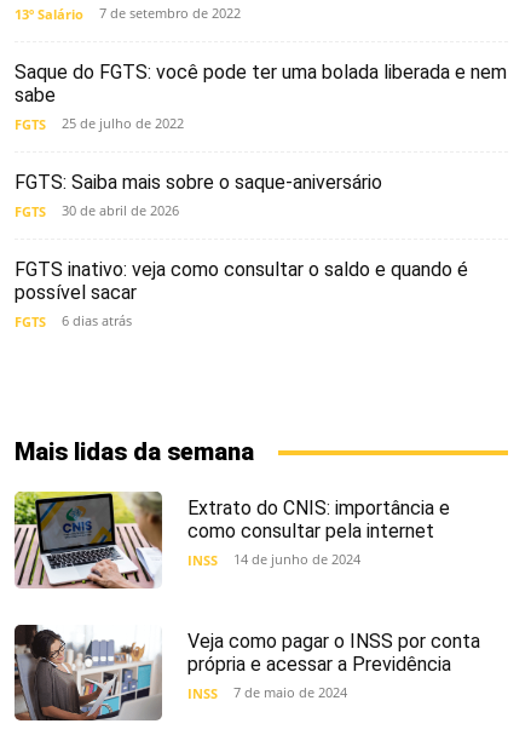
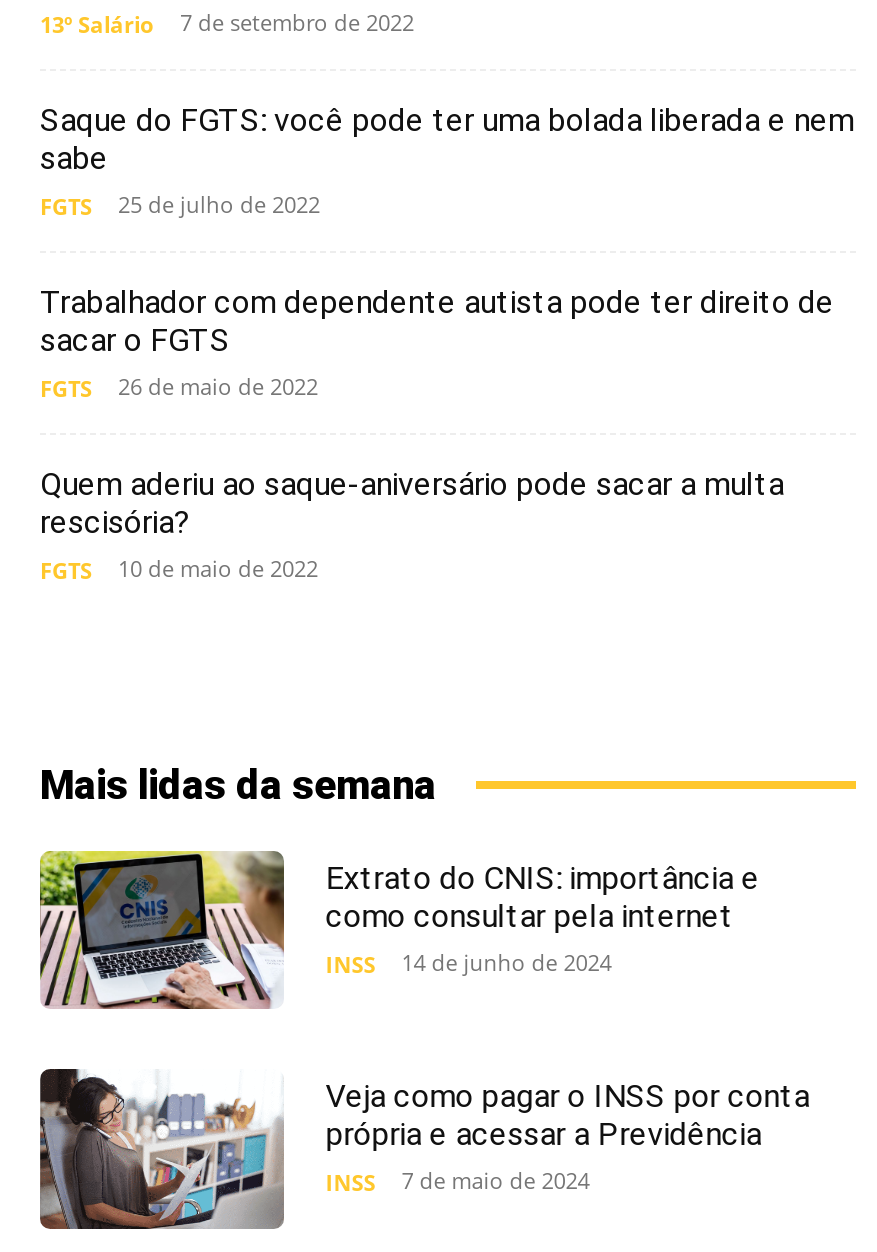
[15,171,382,194] FGTS: Saiba mais sobre o saque-aniversário -> [40,282,834,358] Trabalhador com dependente autista pode ter direito de | sacar o FGTS
[15,201,179,220] FGTS 30 de abril de 2026 -> [40,370,318,402] FGTS 26 de maio de 2022
[15,258,468,304] FGTS inativo: veja como consultar o saldo e quando é | possível sacar -> [40,464,784,540] Quem aderiu ao saque-aniversário pode sacar a multa | rescisória?
[15,311,132,331] FGTS 6 dias atrás -> [40,552,318,584] FGTS 10 de maio de 2022

